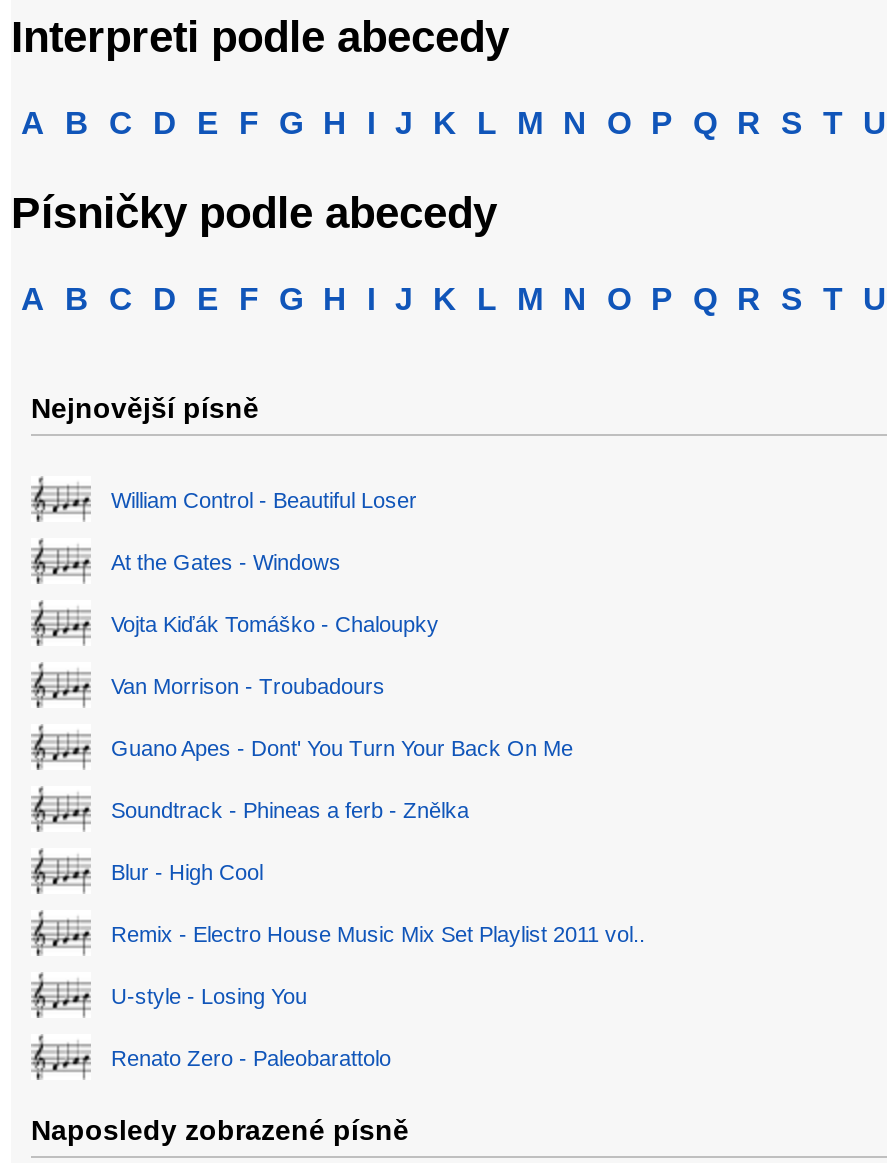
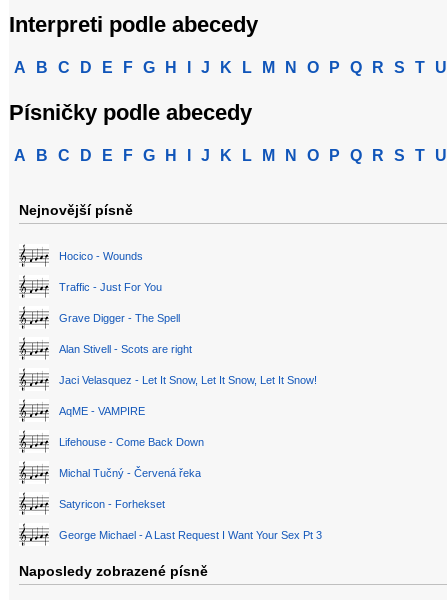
[111,488,417,512] William Control - Beautiful Loser -> [59,250,143,262] Hocico - Wounds
[111,550,341,574] At the Gates - Windows -> [59,281,162,293] Traffic - Just For You
[111,612,439,636] Vojta Kiďák Tomáško - Chaloupky -> [59,312,180,324] Grave Digger - The Spell
[111,674,385,698] Van Morrison - Troubadours -> [59,343,192,355] Alan Stivell - Scots are right
[111,736,573,760] Guano Apes - Dont' You Turn Your Back On Me -> [59,374,317,386] Jaci Velasquez - Let It Snow, Let It Snow, Let It Snow!
[111,798,469,822] Soundtrack - Phineas a ferb - Znělka -> [59,405,145,417] AqME - VAMPIRE
[111,860,263,884] Blur - High Cool -> [59,436,204,448] Lifehouse - Come Back Down
[111,922,645,946] Remix - Electro House Music Mix Set Playlist 2011 vol.. -> [59,467,201,479] Michal Tučný - Červená řeka
[111,984,307,1008] U-style - Losing You -> [59,498,165,510] Satyricon - Forhekset
[111,1046,391,1070] Renato Zero - Paleobarattolo -> [59,529,322,541] George Michael - A Last Request I Want Your Sex Pt 3

